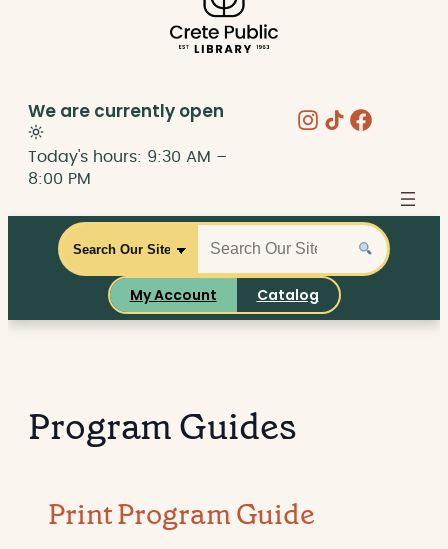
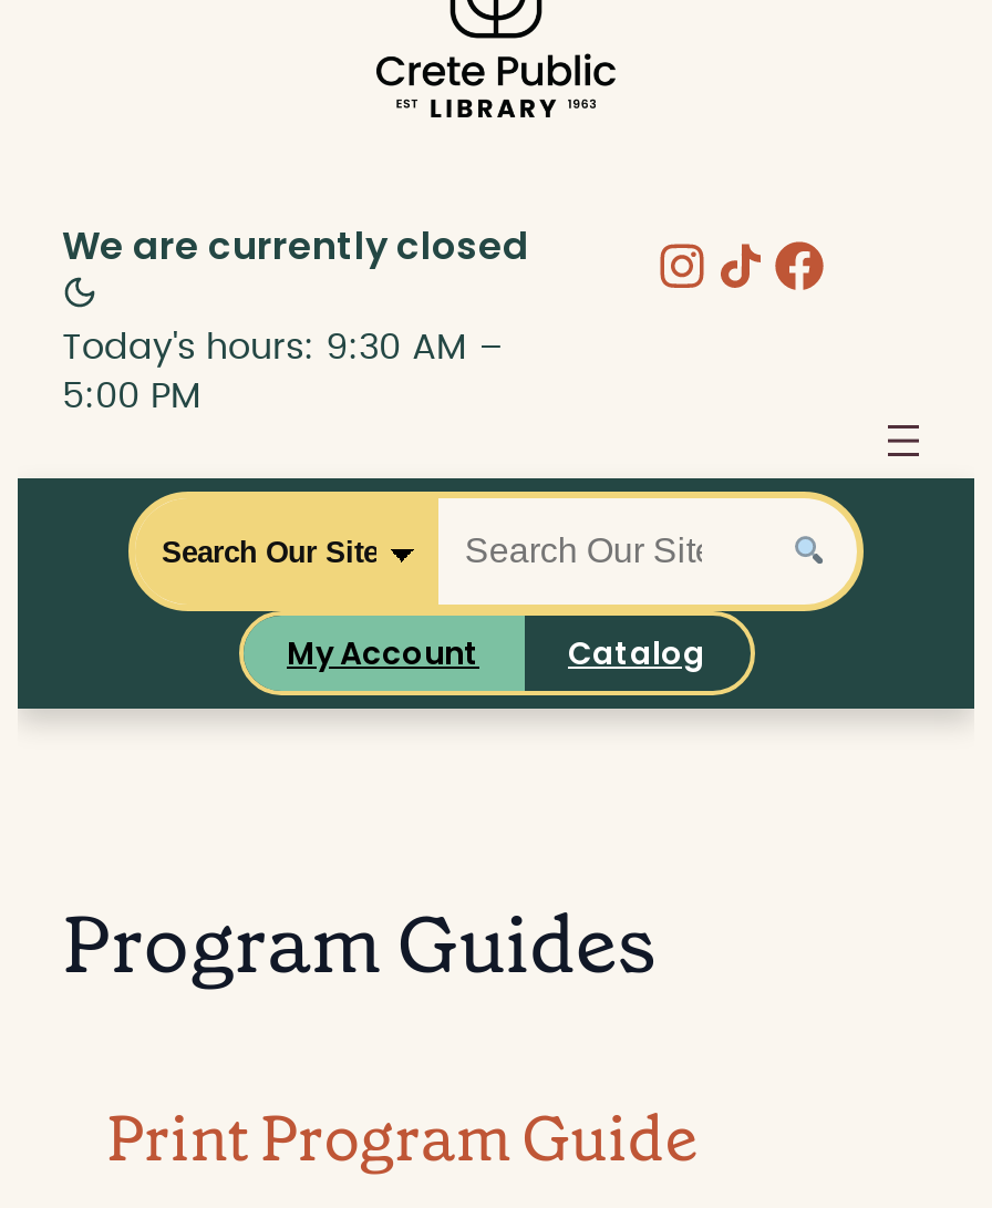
[28,99,224,123] We are currently open -> [62,220,529,273] We are currently closed
[28,171,91,187] 8:00 PM -> [62,379,201,415] 5:00 PM

